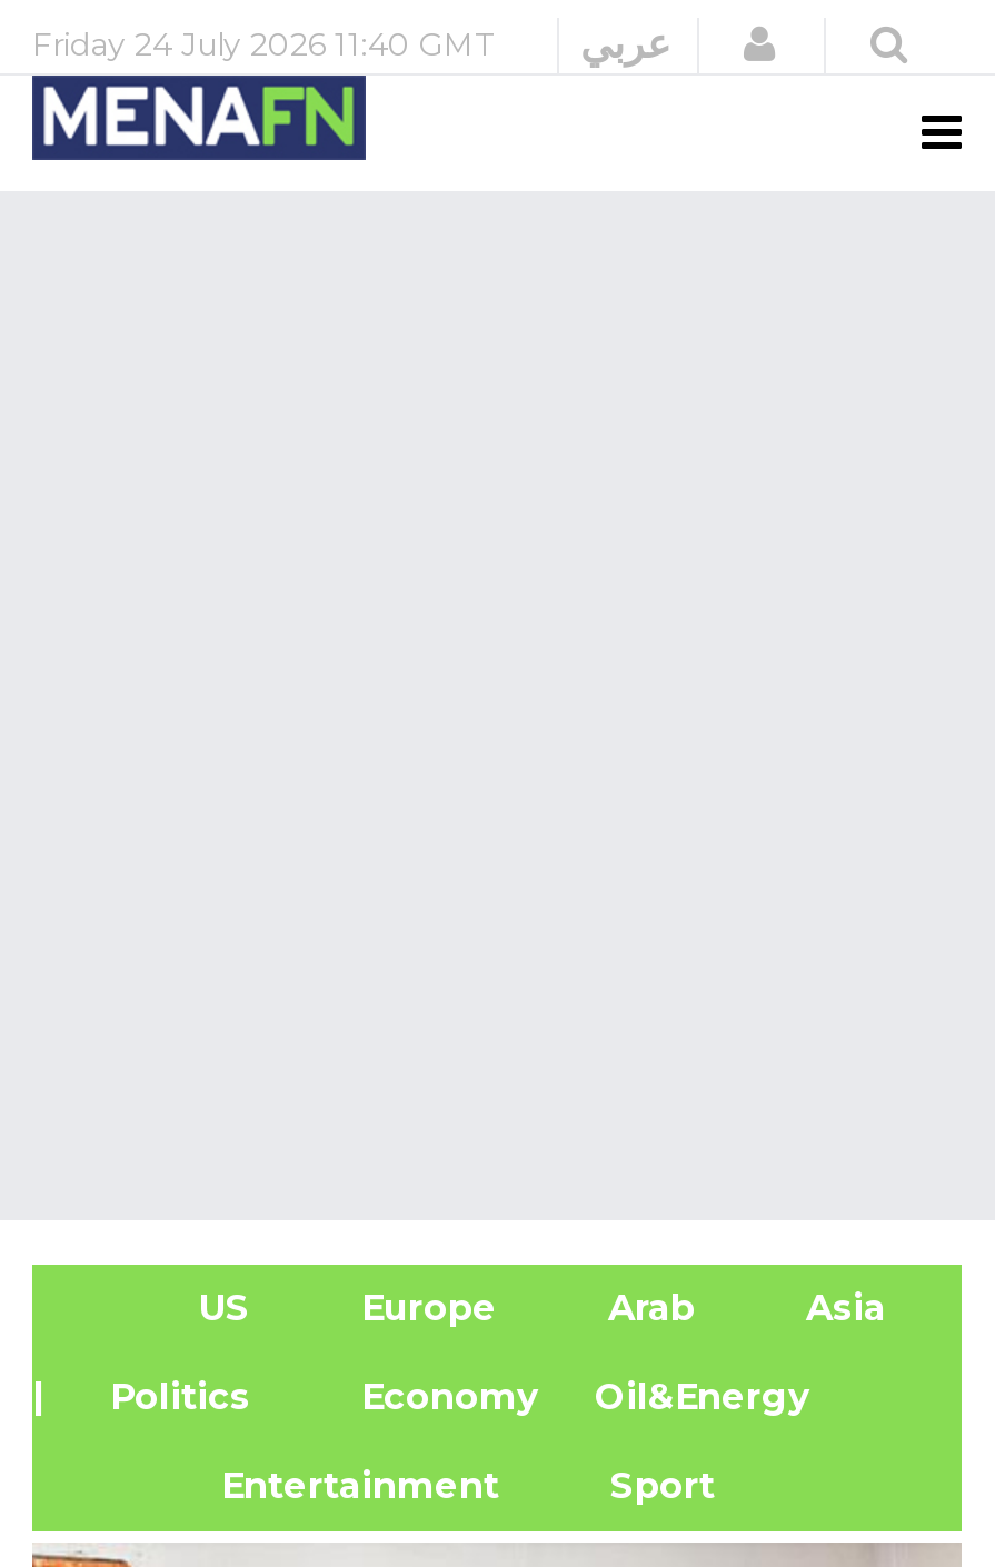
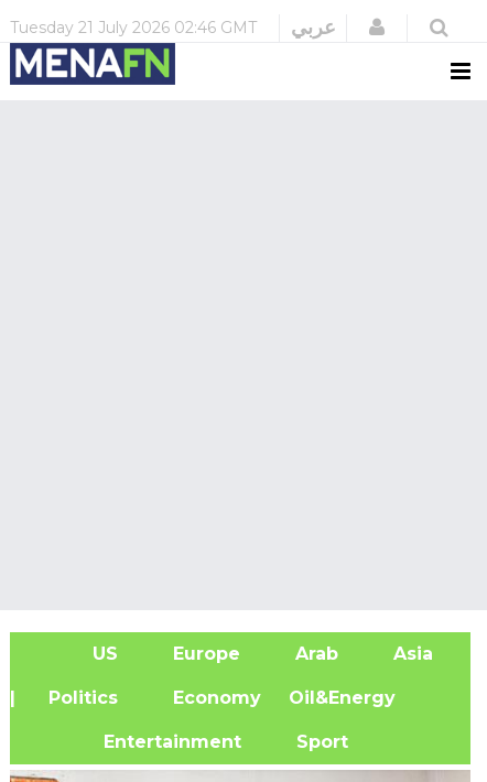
[32,24,492,64] Friday 24 July 2026 11:40 GMT -> [10,18,257,37] Tuesday 21 July 2026 02:46 GMT

